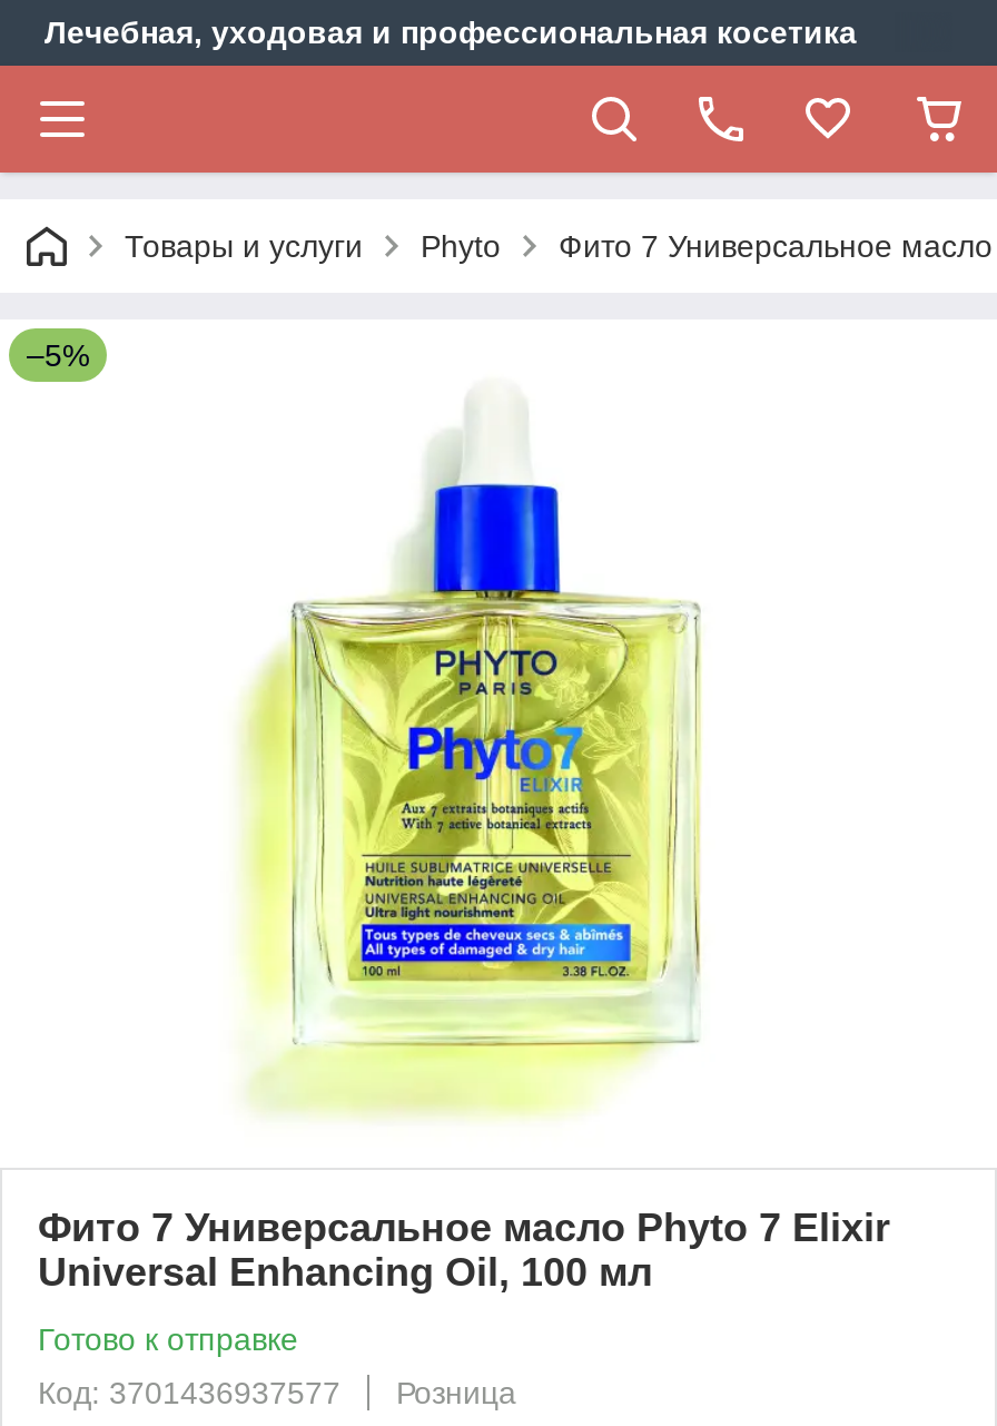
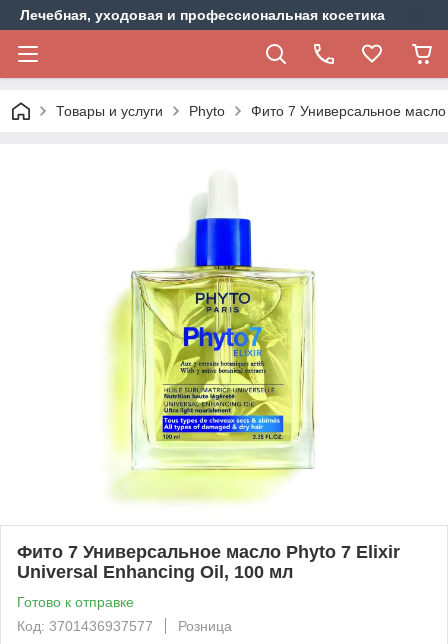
[27,337,89,373] –5% -> none

